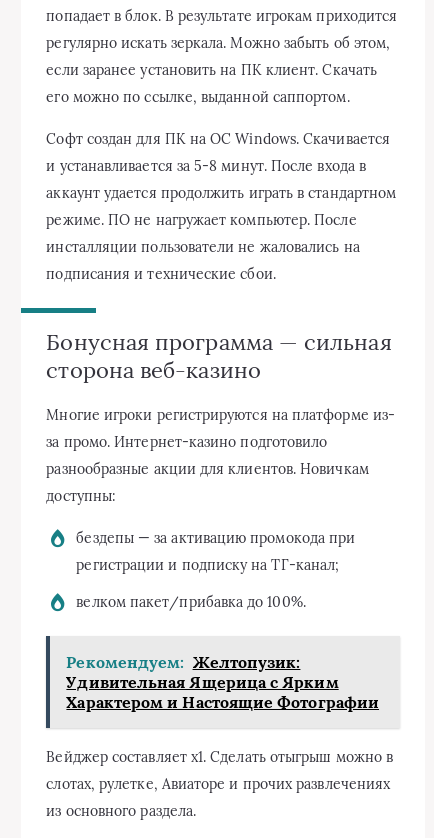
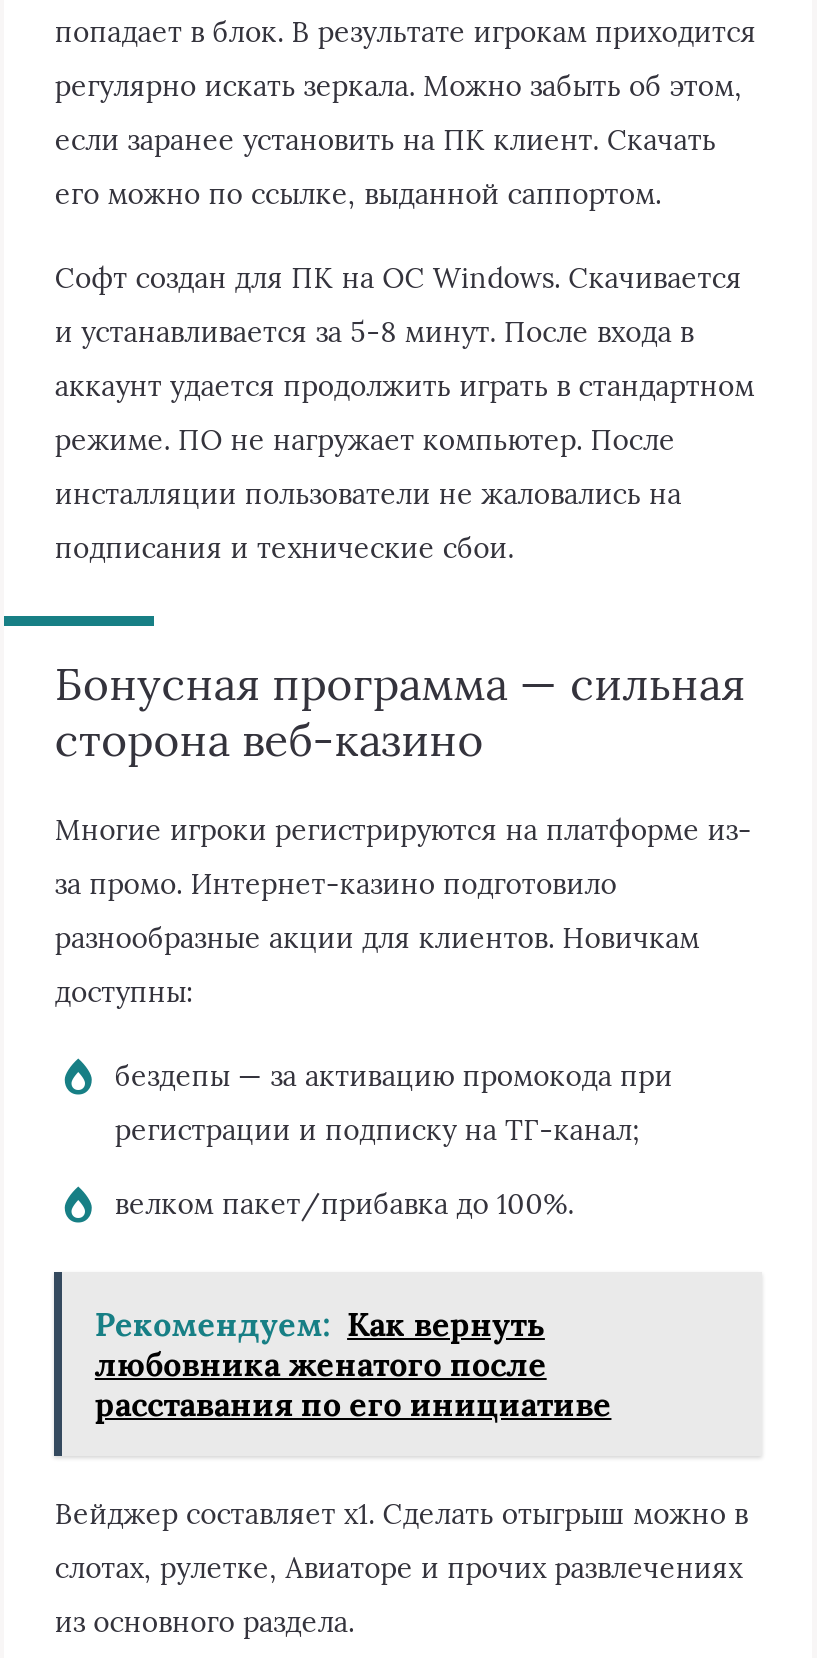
[66,652,379,712] Рекомендуем: Желтопузик: | Удивительная Ящерица с Ярким | Характером и Настоящие Фотографии -> [95,1304,611,1424] Рекомендуем: Как вернуть | любовника женатого после | расставания по его инициативе

